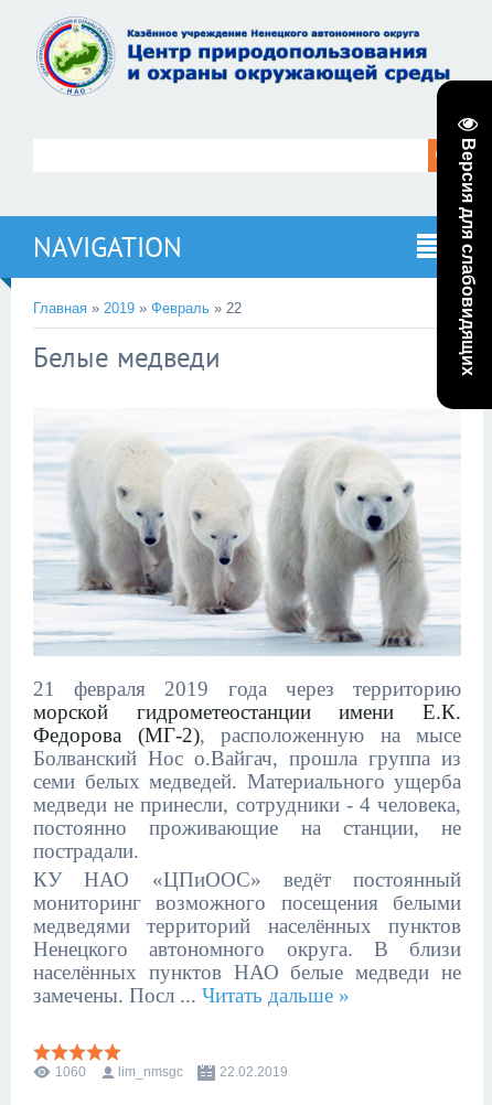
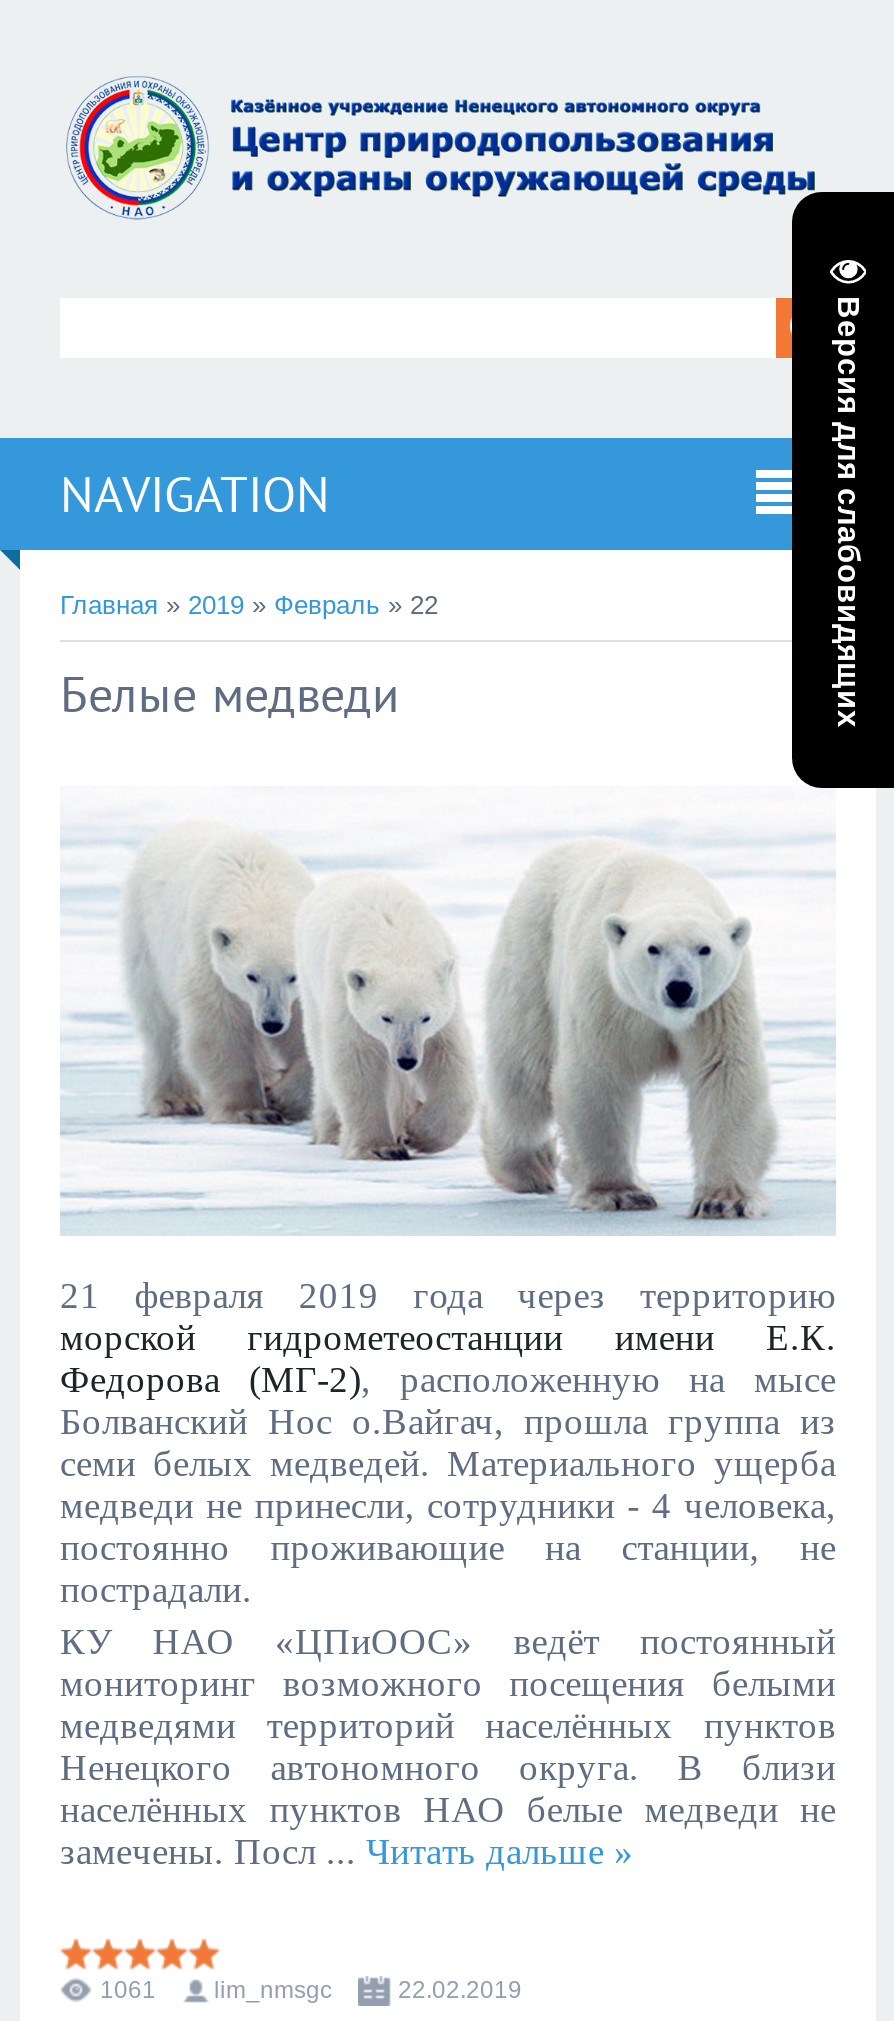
[55,1064,86,1080] 1060 -> [100,1976,156,2004] 1061

